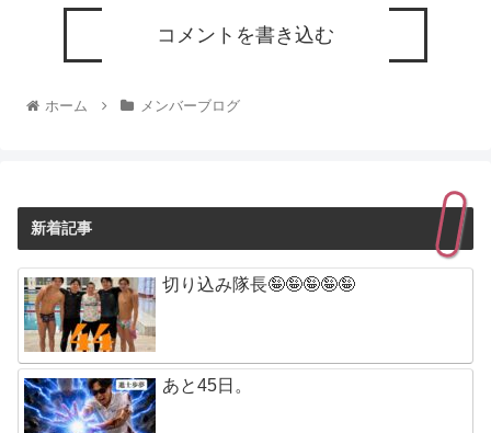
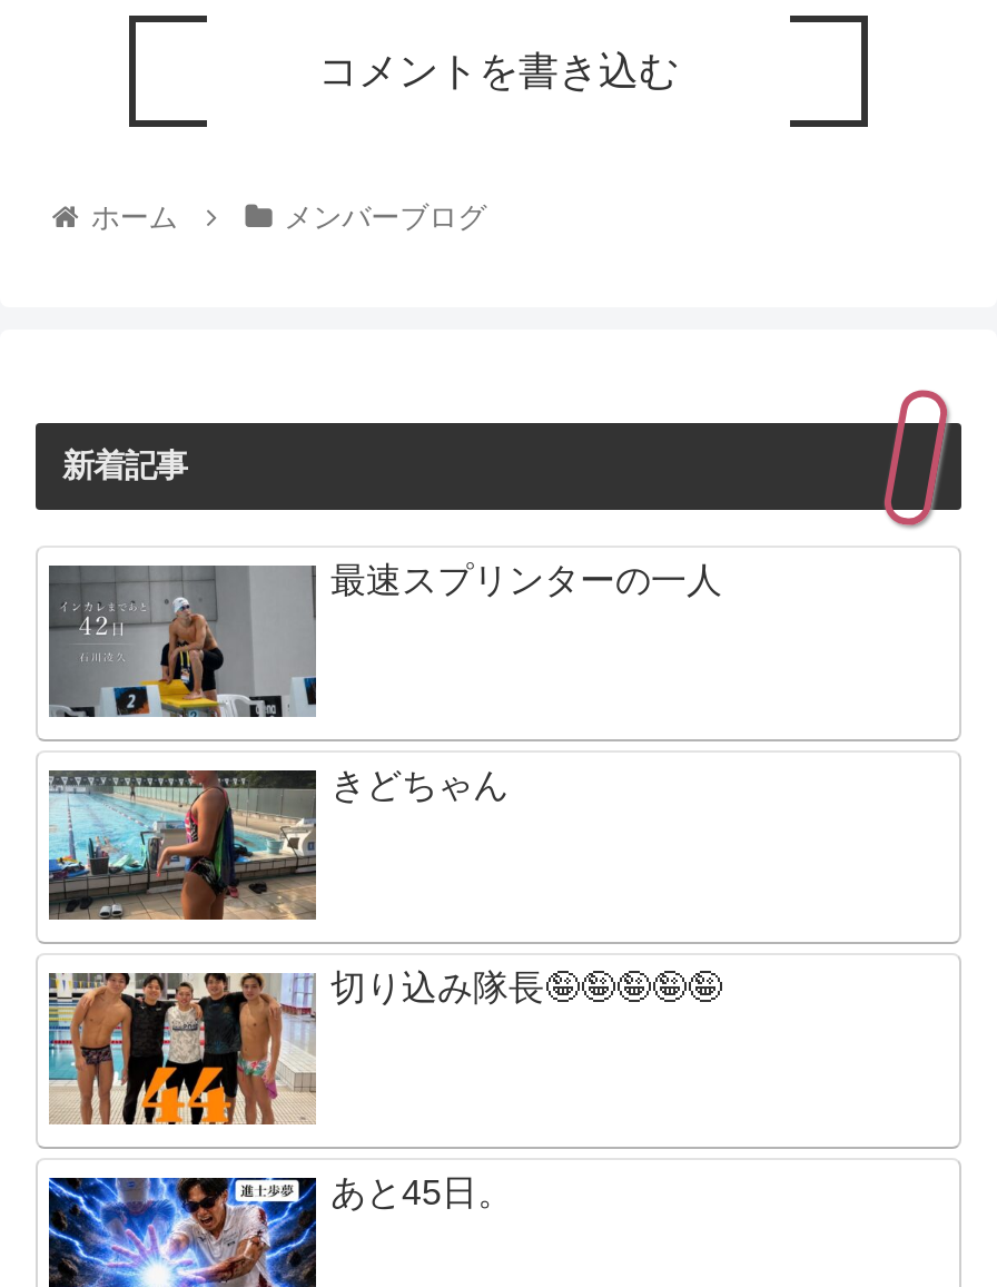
none -> [47,766,509,922] [image] | きどちゃん
none -> [49,562,722,719] [image] | 最速スプリンターの一人

